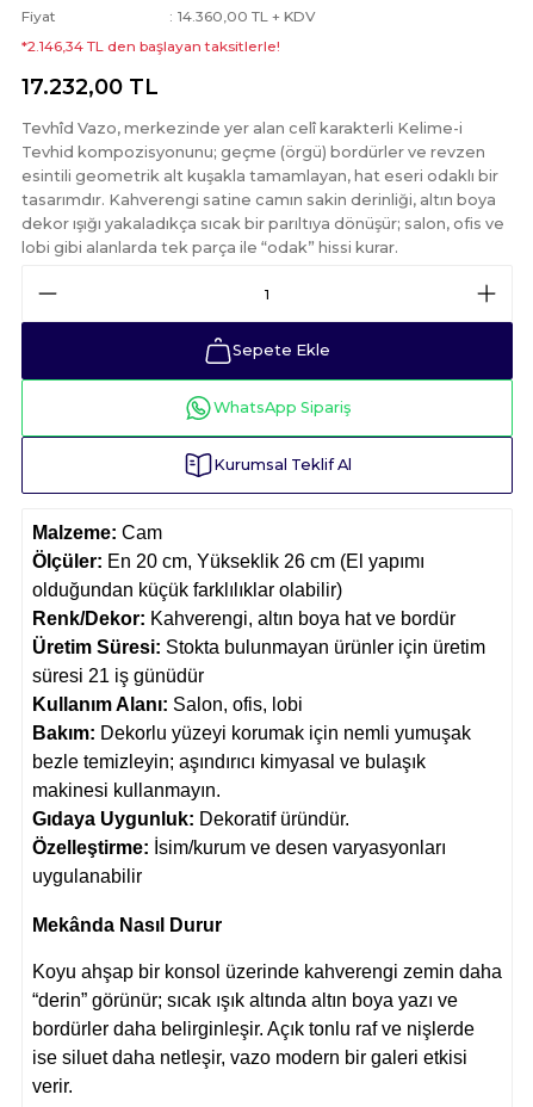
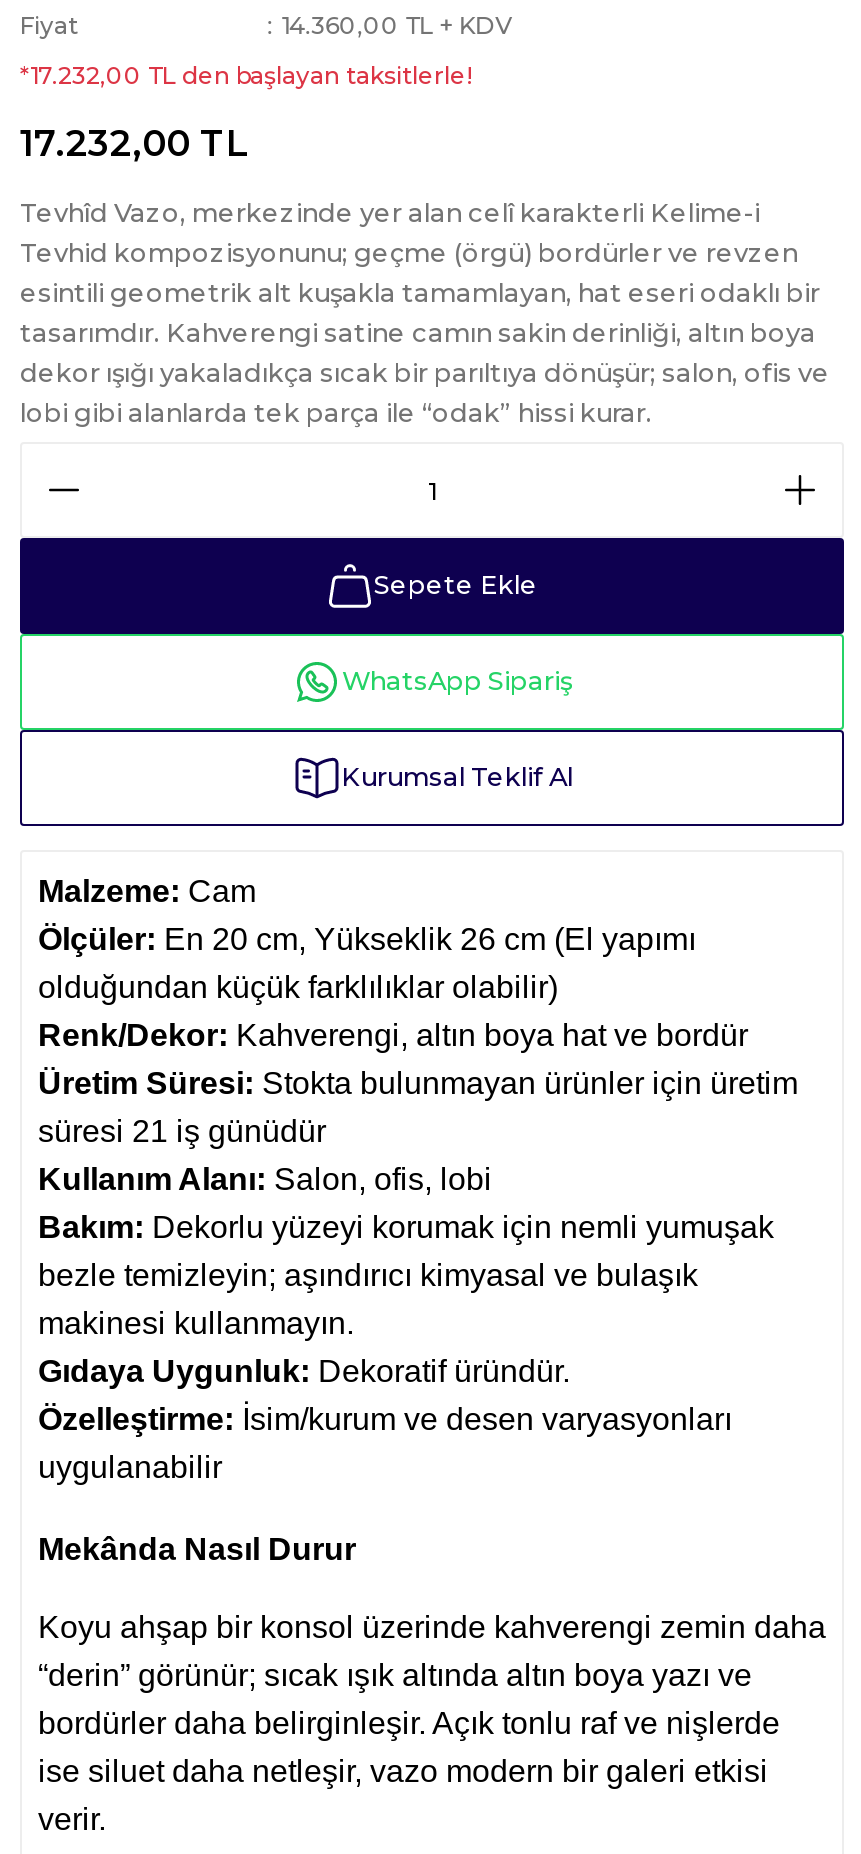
[21,37,280,55] *2.146,34 TL den başlayan taksitlerle! -> [20,60,472,90] *17.232,00 TL den başlayan taksitlerle!

